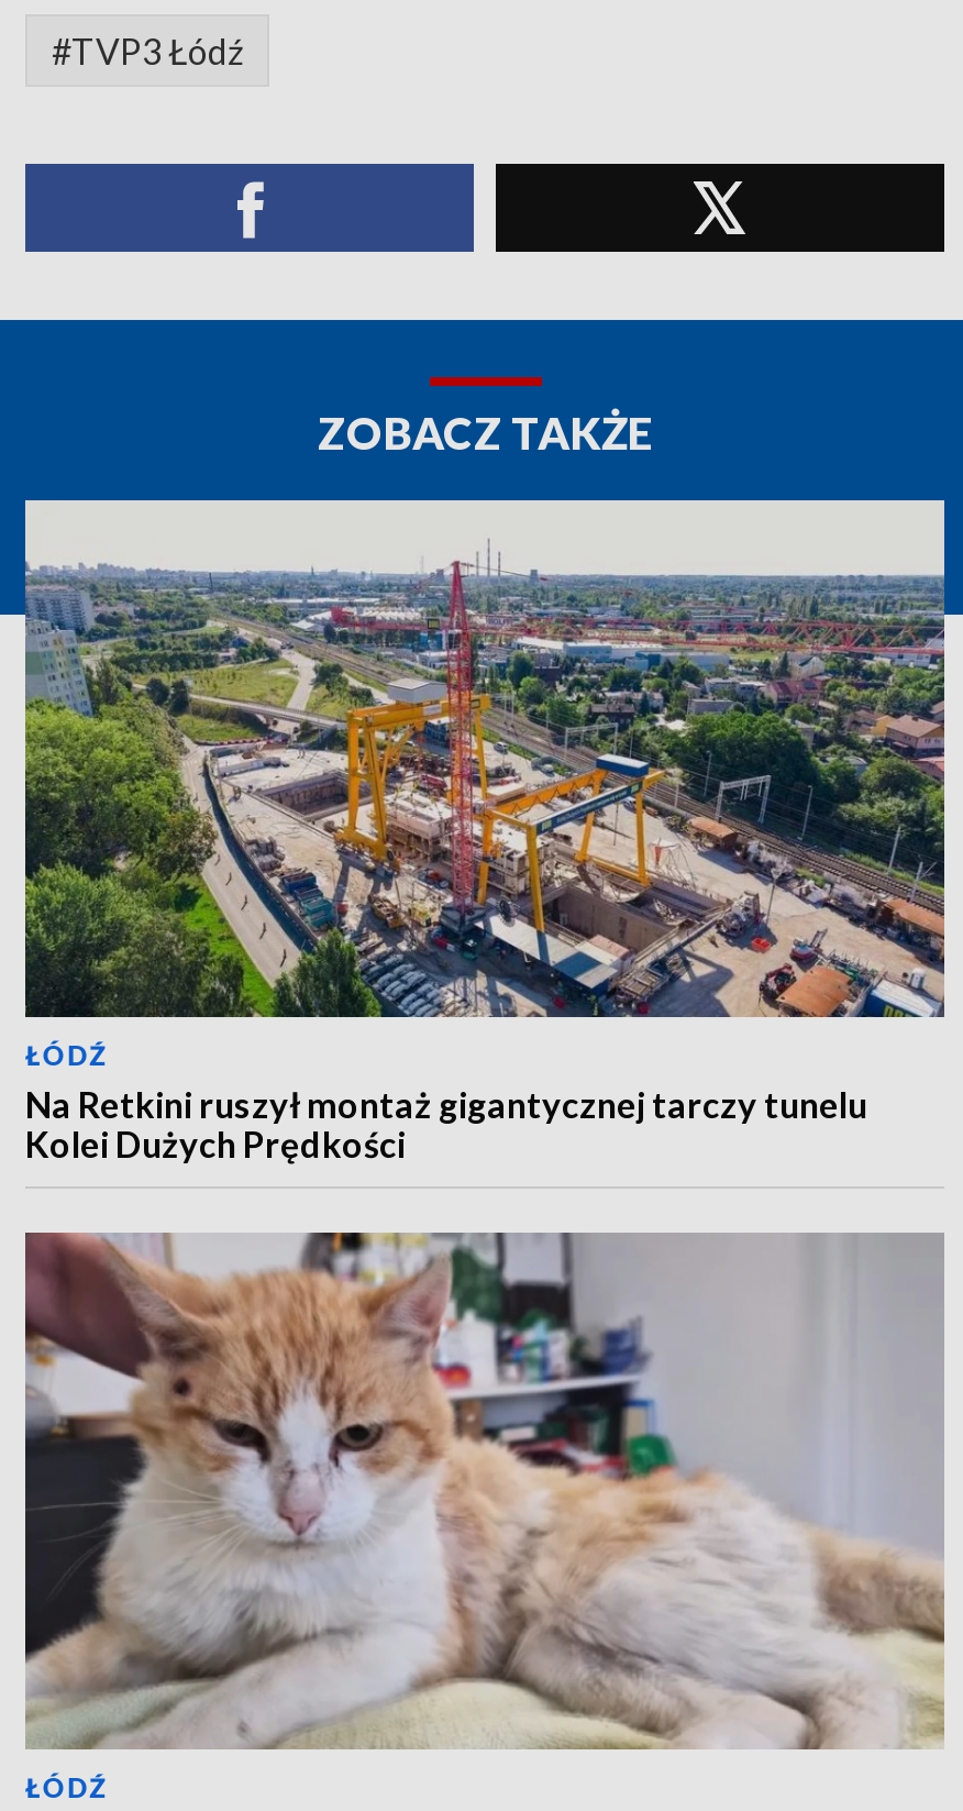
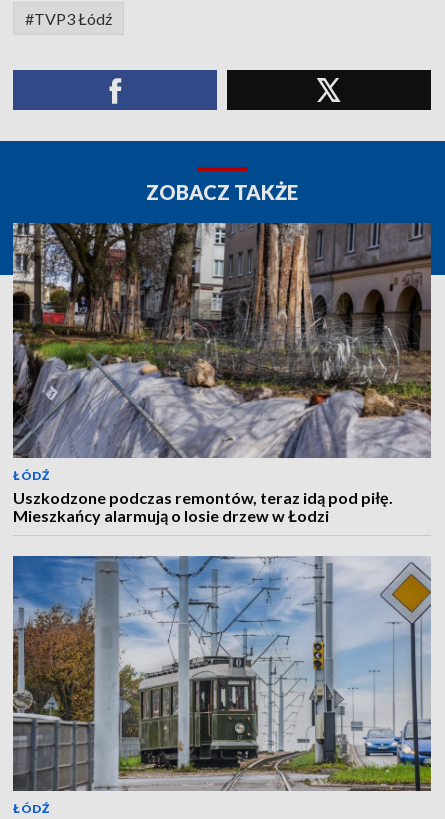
[23,498,947,1164] [image] | Na Retkini ruszył montaż gigantycznej tarczy tunelu | Kolei Dużych Prędkości -> [12,222,432,525] [image] | Uszkodzone podczas remontów, teraz idą pod piłę. | Mieszkańcy alarmują o losie drzew w Łodzi
[23,1230,944,1749] [image] -> [12,555,432,792] [image]

